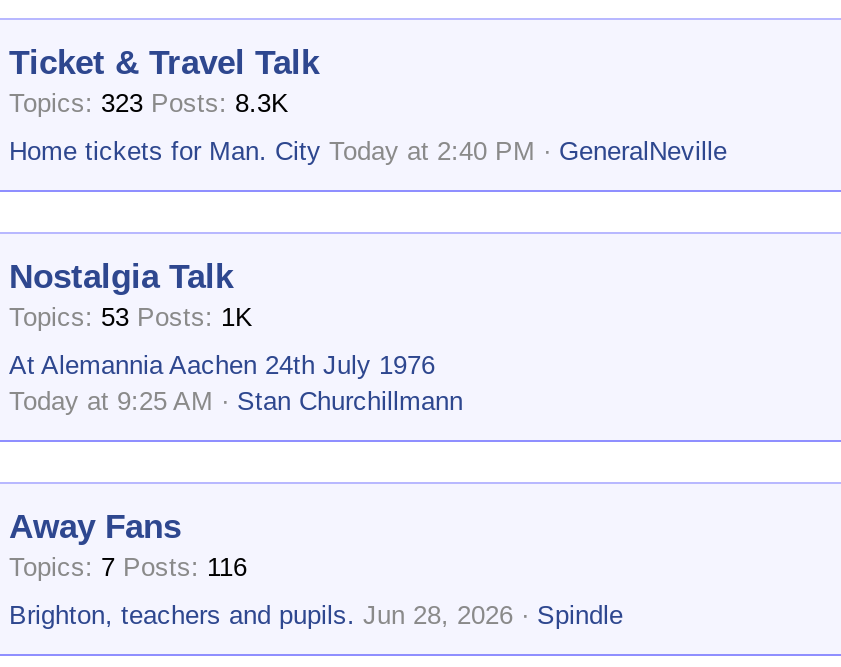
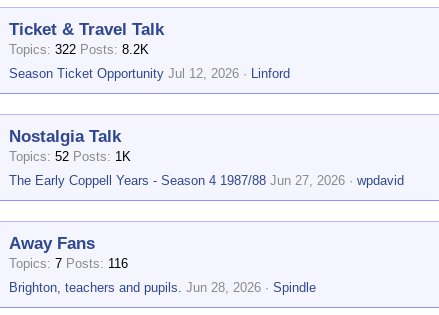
[9,88,289,118] Topics 323 Posts 8.3K -> [9,42,149,57] Topics 322 Posts 8.2K
[9,136,727,166] Home tickets for Man. City Today at 2:40 PM | GeneralNeville -> [9,66,290,81] Season Ticket Opportunity Jul 12, 2026 | Linford
[9,302,253,332] Topics 53 Posts 1K -> [9,149,131,164] Topics 52 Posts 1K
[9,350,463,416] At Alemannia Aachen 24th July 1976 | Today at 9:25 AM | Stan Churchillmann -> [9,173,404,188] The Early Coppell Years - Season 4 1987/88 Jun 27, 2026 | wpdavid

